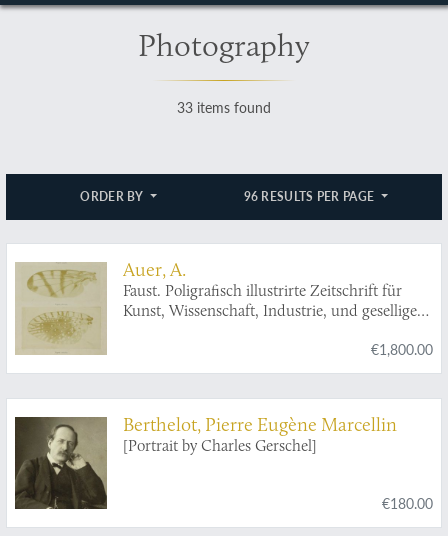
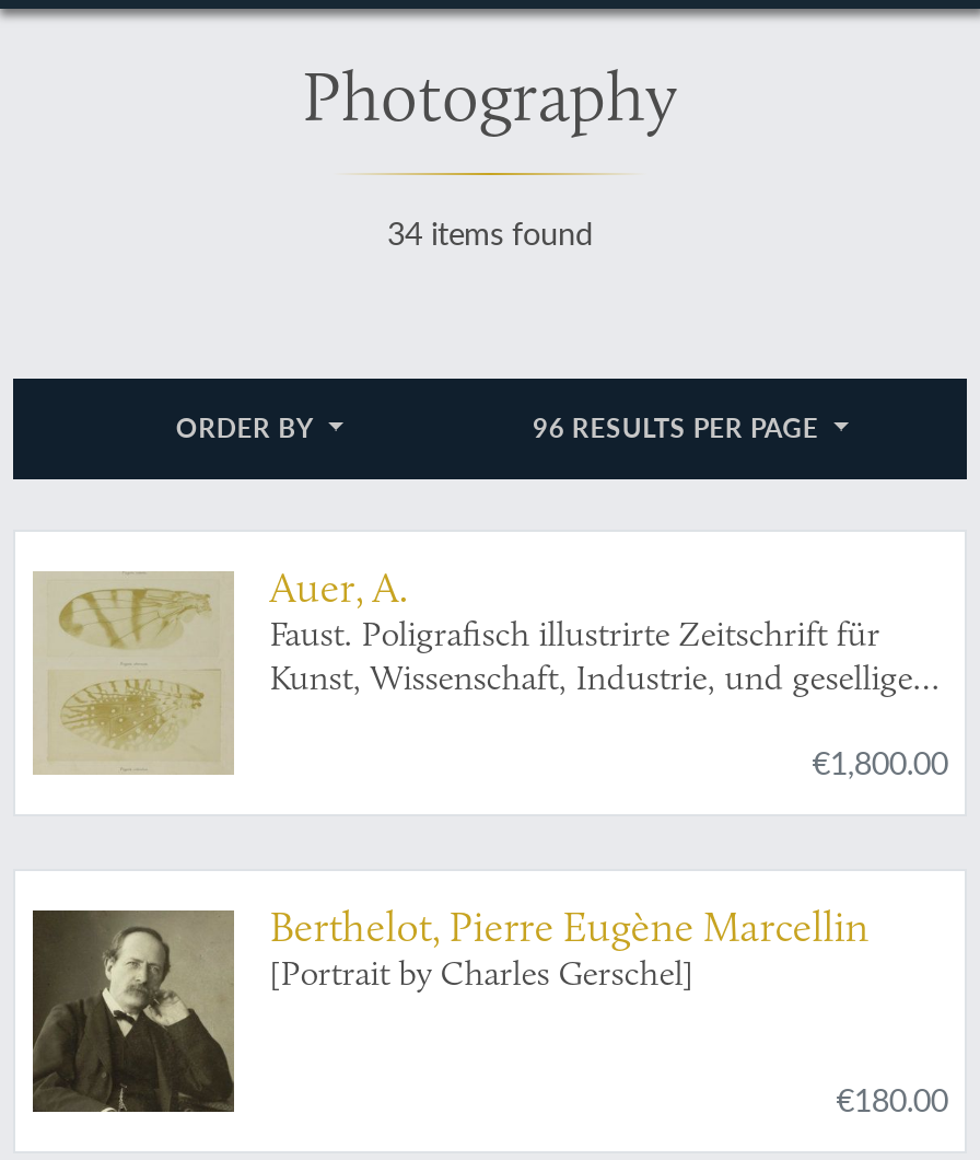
[177,97,271,117] 33 items found -> [387,210,593,254] 34 items found

